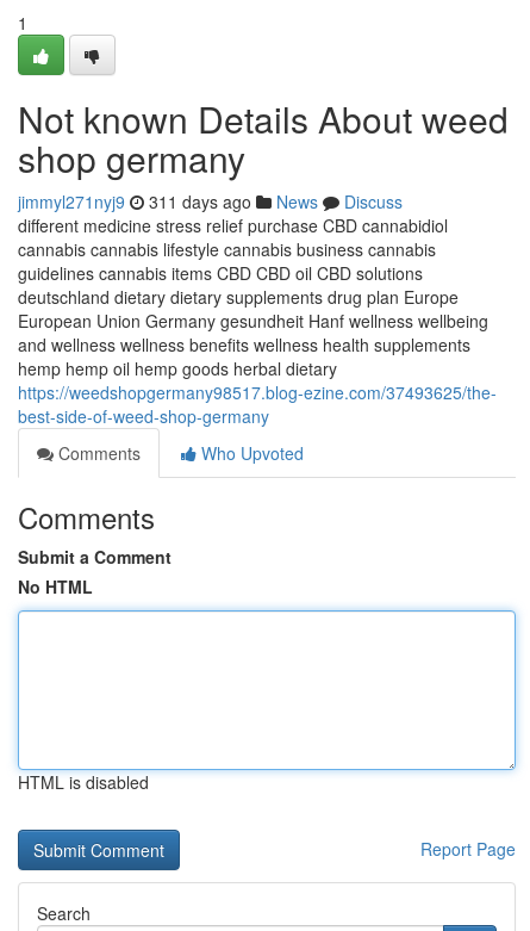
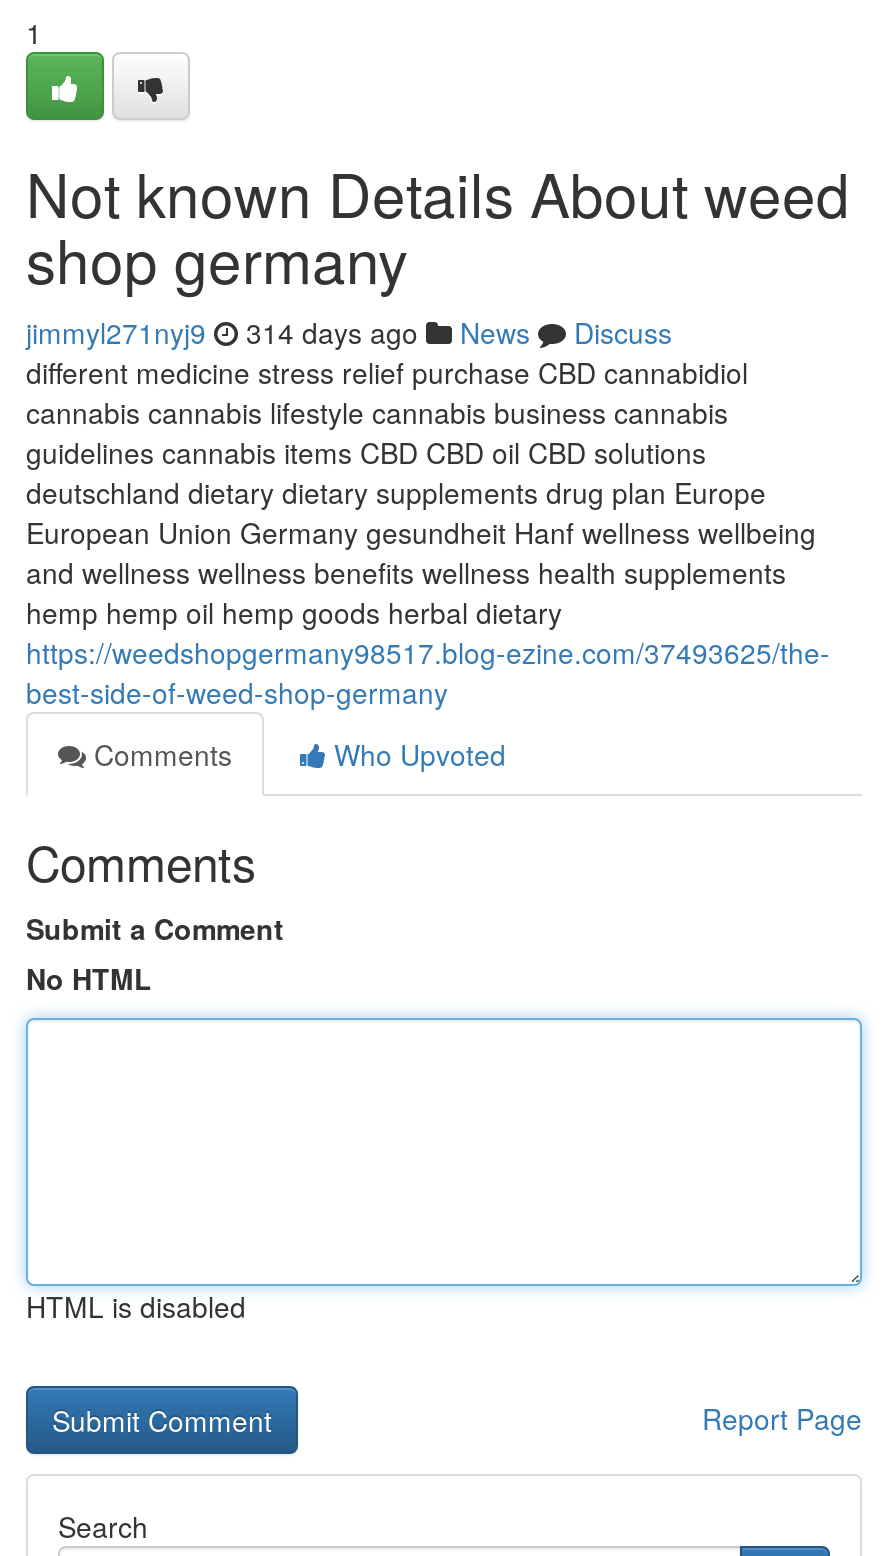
[18,190,403,213] jimmyl271nyj9 311 days ago News Discuss -> [26,312,672,352] jimmyl271nyj9 314 days ago News Discuss

